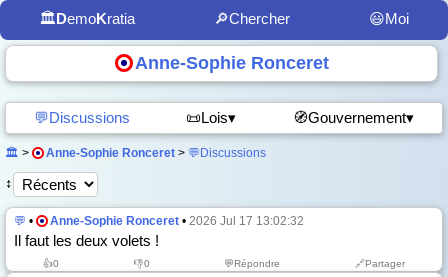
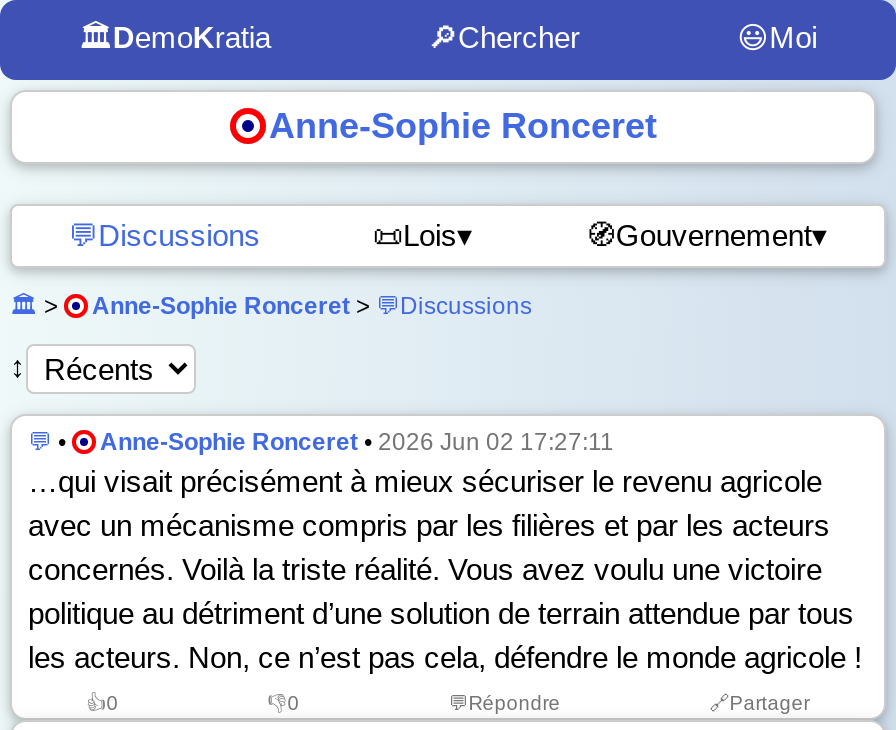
[14,214,304,249] Anne-Sophie Ronceret • 2026 Jul 17 13:02:32 | Il faut les deux volets ! -> [28,428,862,674] Anne-Sophie Ronceret • 2026 Jun 02 17:27:11 | …qui visait précisément à mieux sécuriser le revenu agricole | avec un mécanisme compris par les filières et par les acteurs | concernés. Voilà la triste réalité. Vous avez voulu une victoire | politique au détriment d’une solution de terrain attendue par tous | les acteurs. Non, ce n’est pas cela, défendre le monde agricole !

